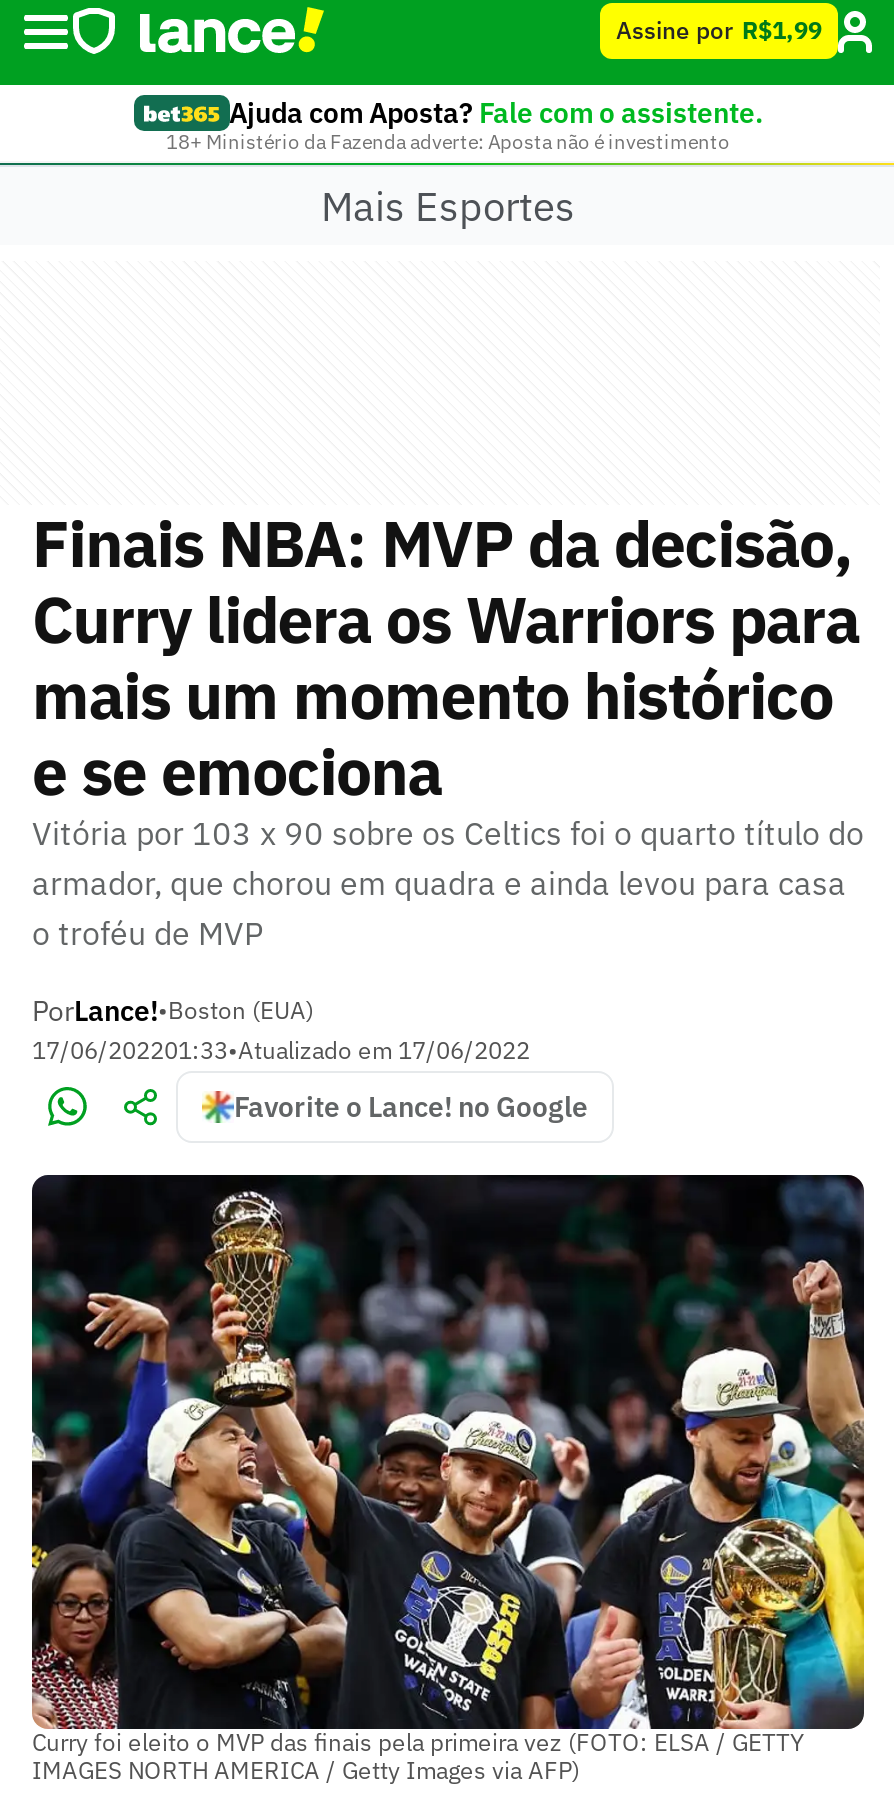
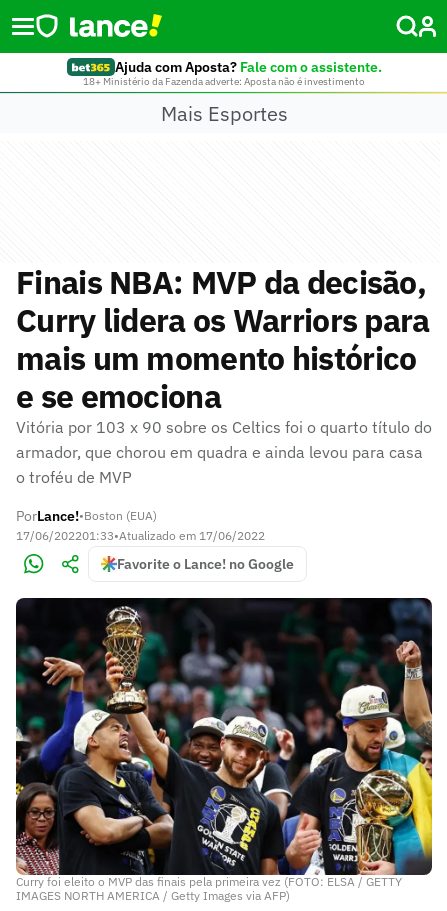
[616,15,822,45] Assine por R$1,99 -> none

